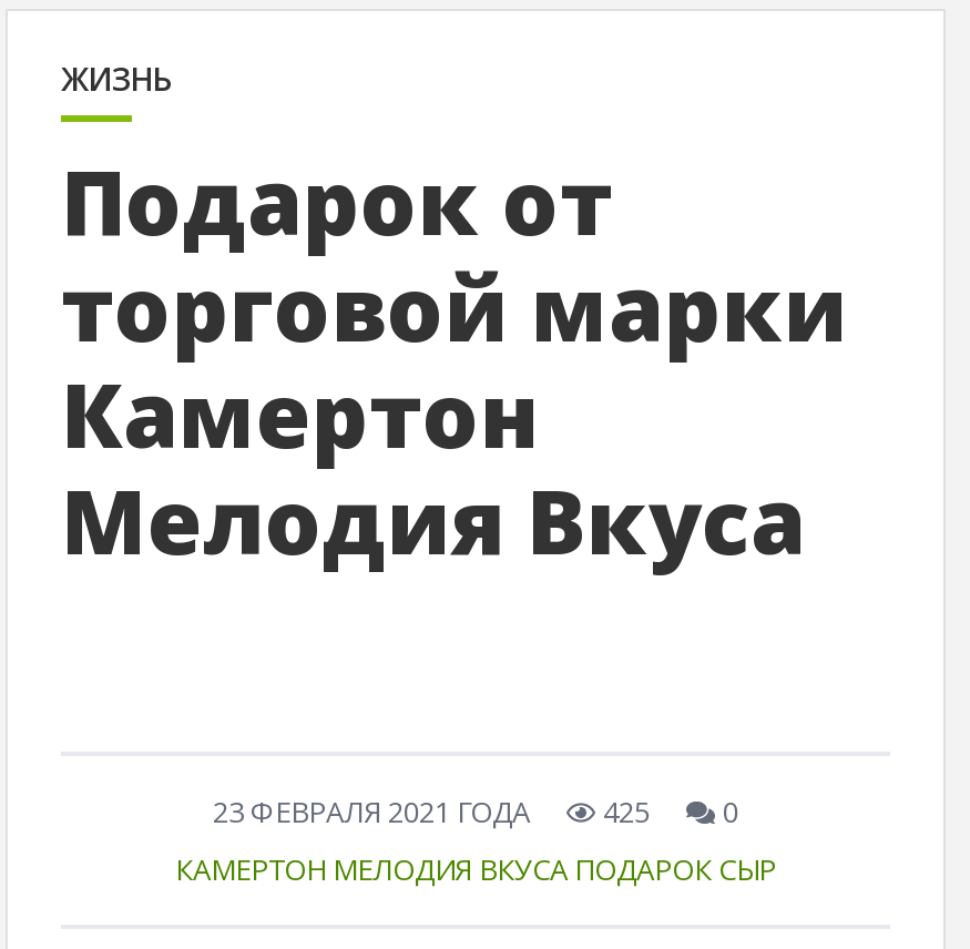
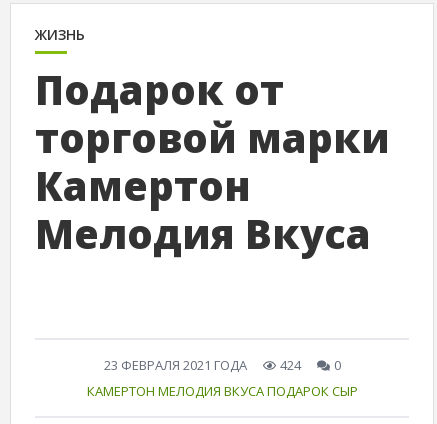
[213,792,738,831] 23 ФЕВРАЛЯ 2021 ГОДА 425 0 -> [103,356,340,374] 23 ФЕВРАЛЯ 2021 ГОДА 424 0

